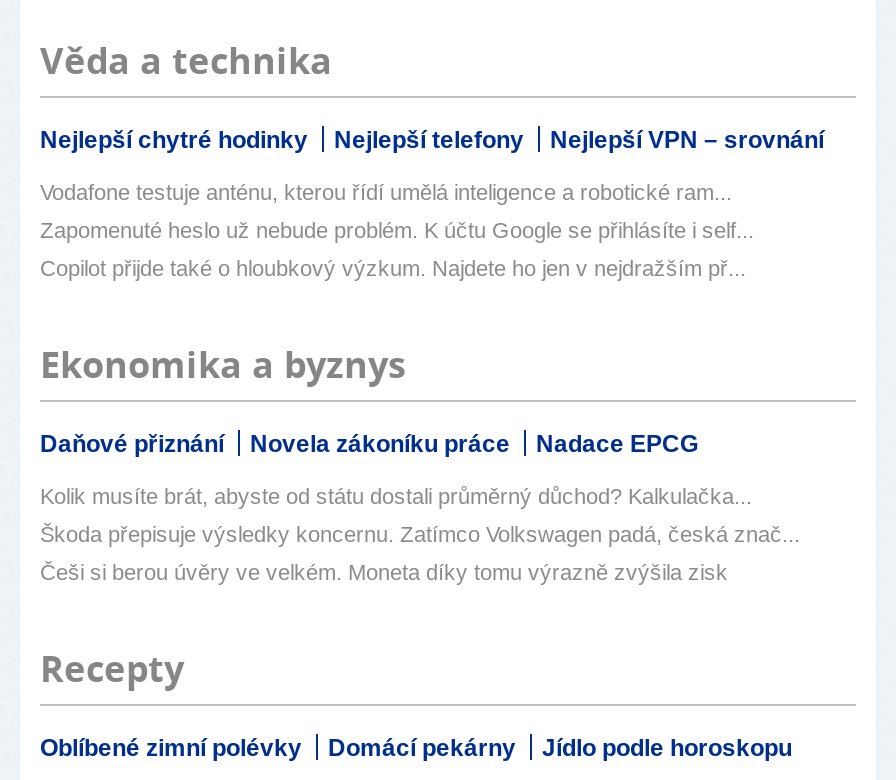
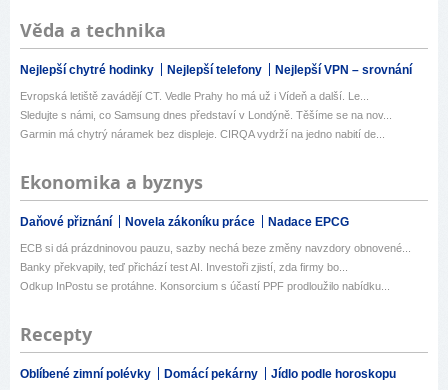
[40,181,732,205] Vodafone testuje anténu, kterou řídí umělá inteligence a robotické ram... -> [20,90,369,102] Evropská letiště zavádějí CT. Vedle Prahy ho má už i Vídeň a další. Le...
[40,219,754,243] Zapomenuté heslo už nebude problém. K účtu Google se přihlásíte i self... -> [20,109,392,121] Sledujte s námi, co Samsung dnes představí v Londýně. Těšíme se na nov...
[40,257,746,281] Copilot přijde také o hloubkový výzkum. Najdete ho jen v nejdražším př... -> [20,128,385,140] Garmin má chytrý náramek bez displeje. CIRQA vydrží na jedno nabití de...
[40,485,752,509] Kolik musíte brát, abyste od státu dostali průměrný důchod? Kalkulačka... -> [20,242,411,254] ECB si dá prázdninovou pauzu, sazby nechá beze změny navzdory obnovené...
[40,523,800,547] Škoda přepisuje výsledky koncernu. Zatímco Volkswagen padá, česká znač... -> [20,261,348,273] Banky překvapily, teď přichází test AI. Investoři zjistí, zda firmy bo...
[40,561,728,585] Češi si berou úvěry ve velkém. Moneta díky tomu výrazně zvýšila zisk -> [20,280,390,292] Odkup InPostu se protáhne. Konsorcium s účastí PPF prodloužilo nabídku...

